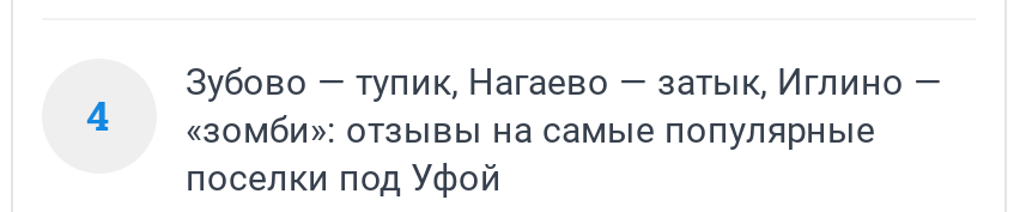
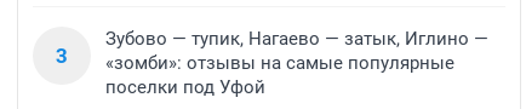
[86,88,875,153] 4 «зомби»: отзывы на самые популярные -> [56,41,454,74] 3 «зомби»: отзывы на самые популярные

